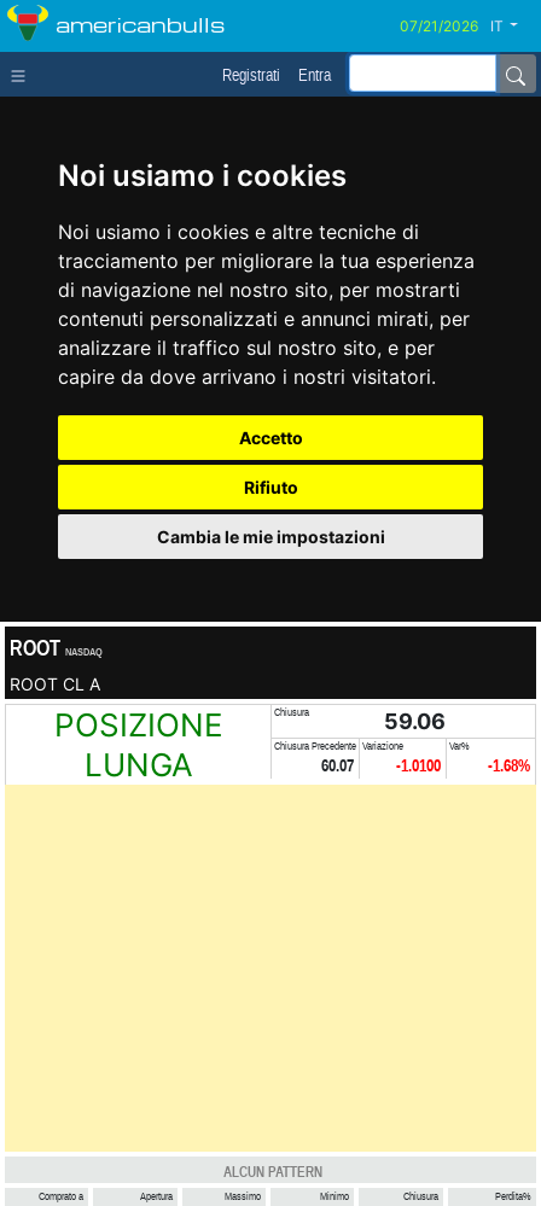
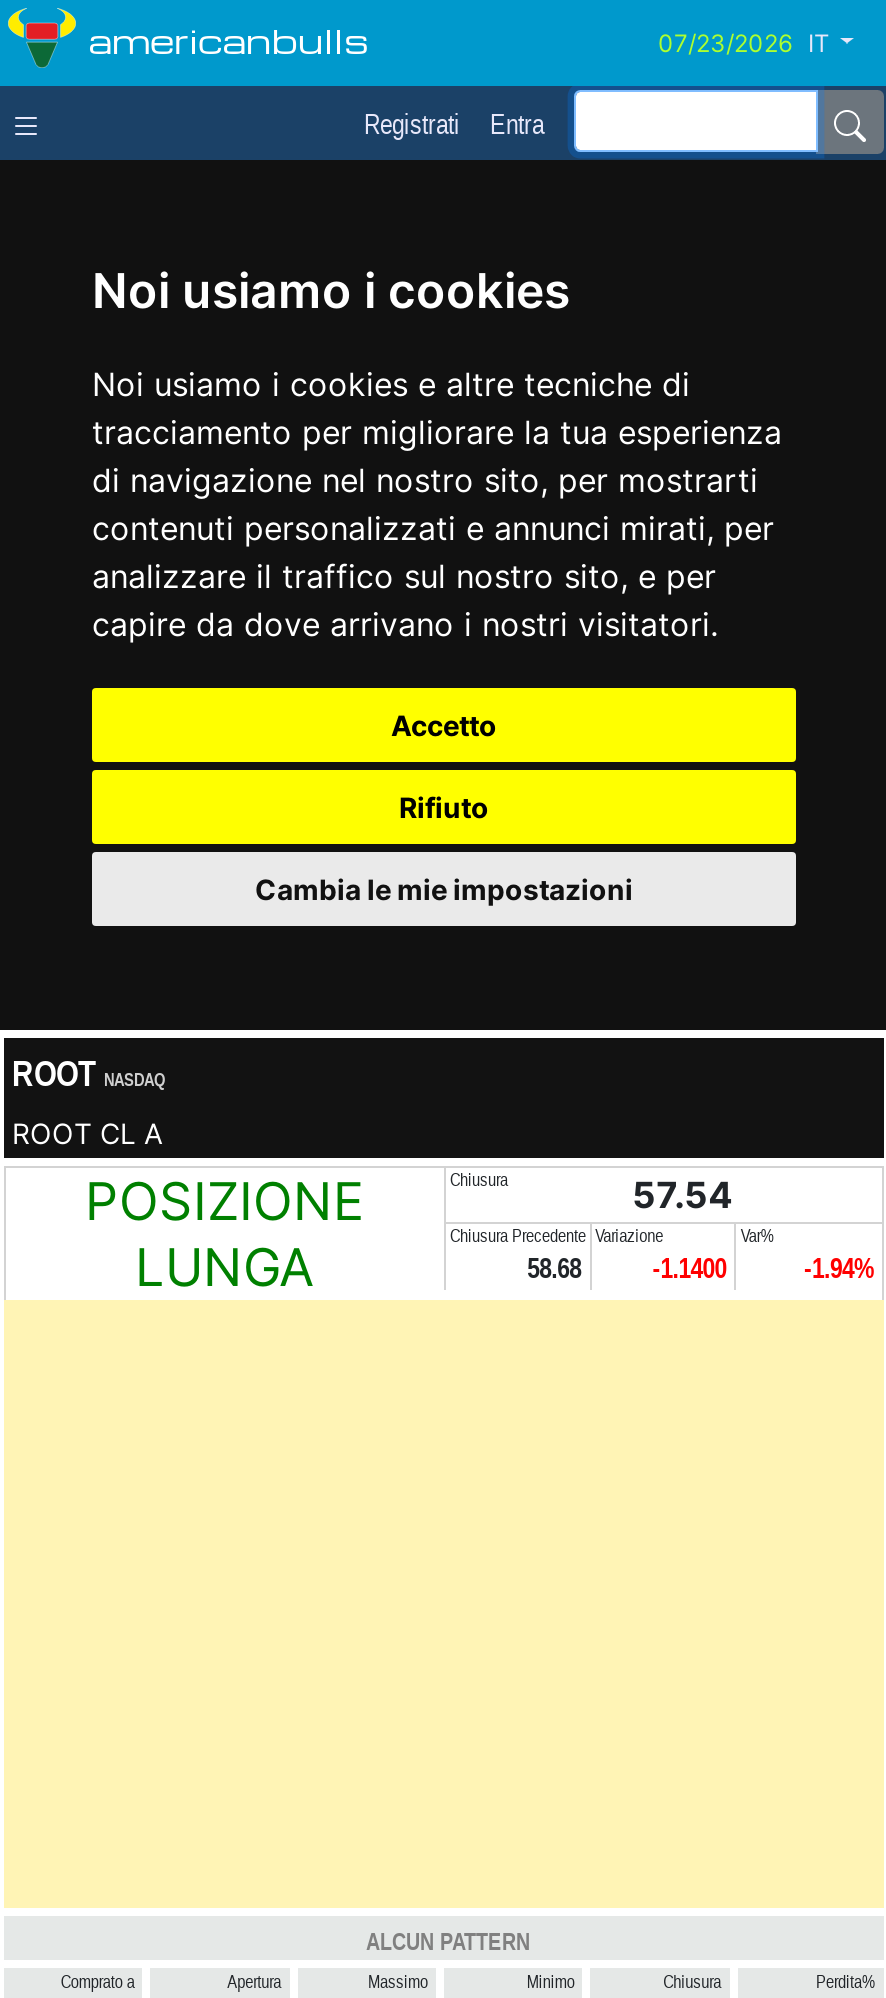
[384,709,445,734] 59.06 -> [632,1174,732,1216] 57.54
[321,756,353,775] 60.07 -> [527,1252,581,1284] 58.68
[396,756,441,775] -1.0100 -> [653,1252,727,1284] -1.1400
[488,756,530,775] -1.68% -> [804,1252,874,1284] -1.94%

